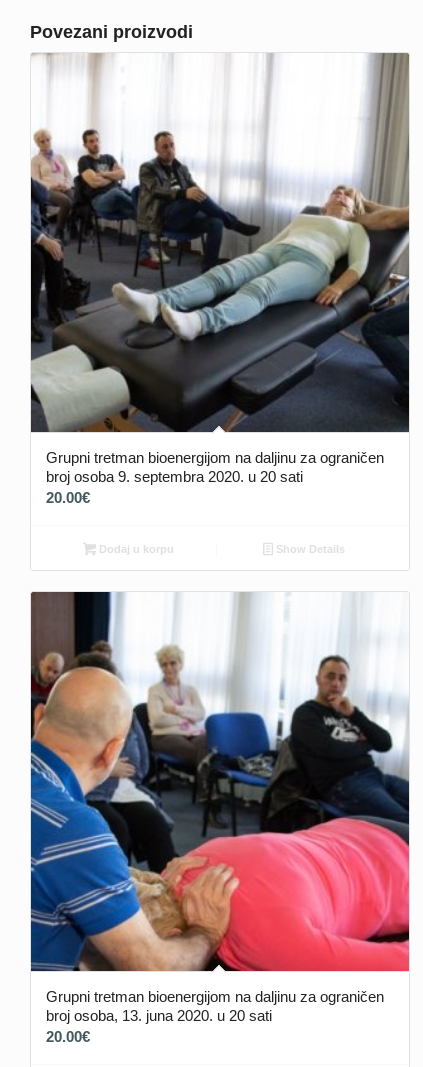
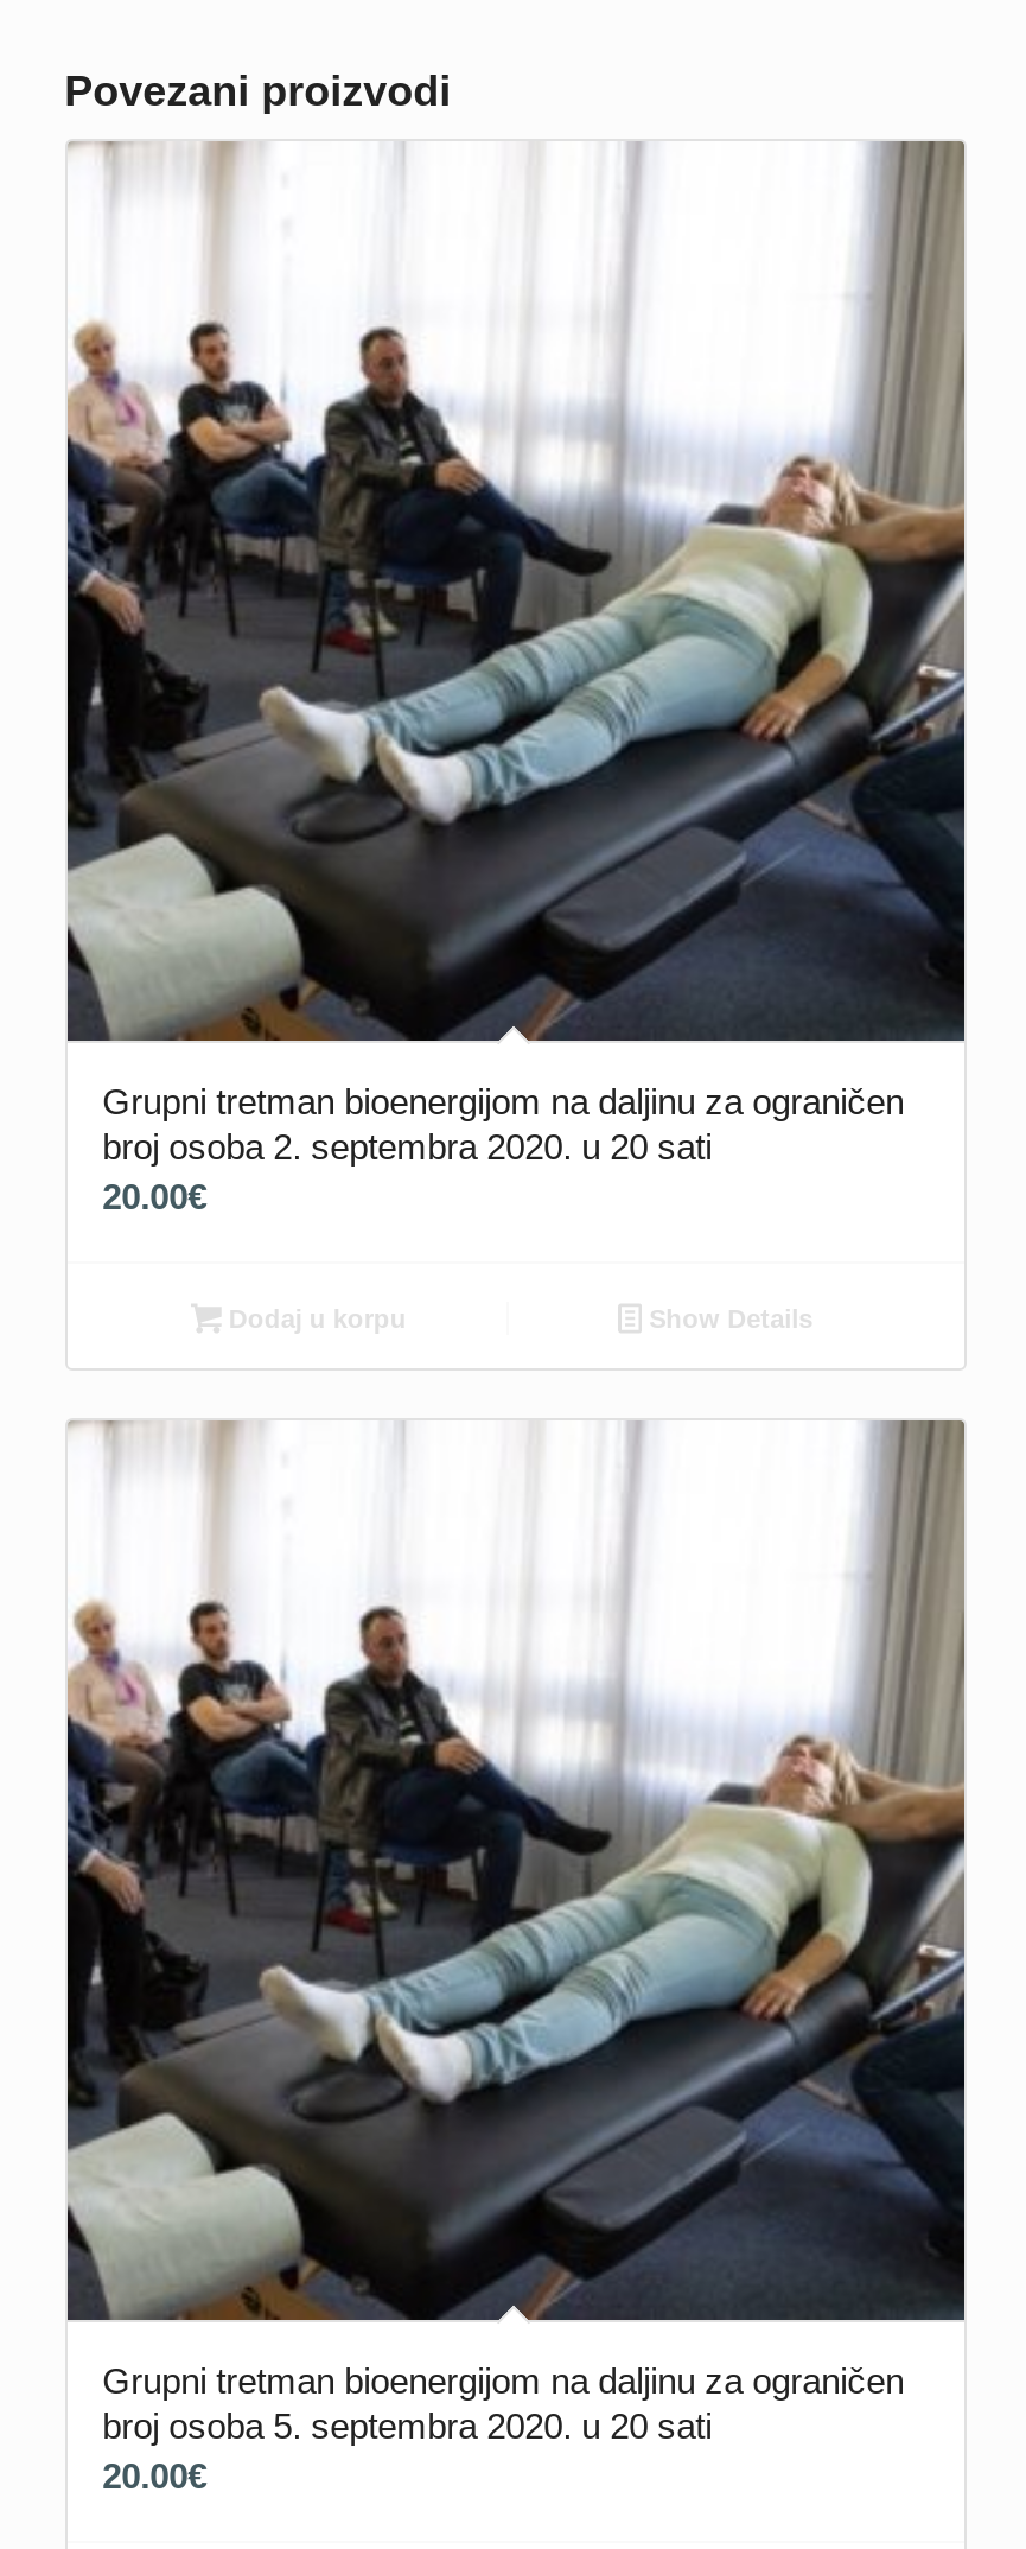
[46,468,303,485] broj osoba 9. septembra 2020. u 20 sati -> [102,1127,712,1167] broj osoba 2. septembra 2020. u 20 sati
[30,591,410,1024] [image] | broj osoba, 13. juna 2020. u 20 sati -> [65,1419,967,2446] [image] | broj osoba 5. septembra 2020. u 20 sati

